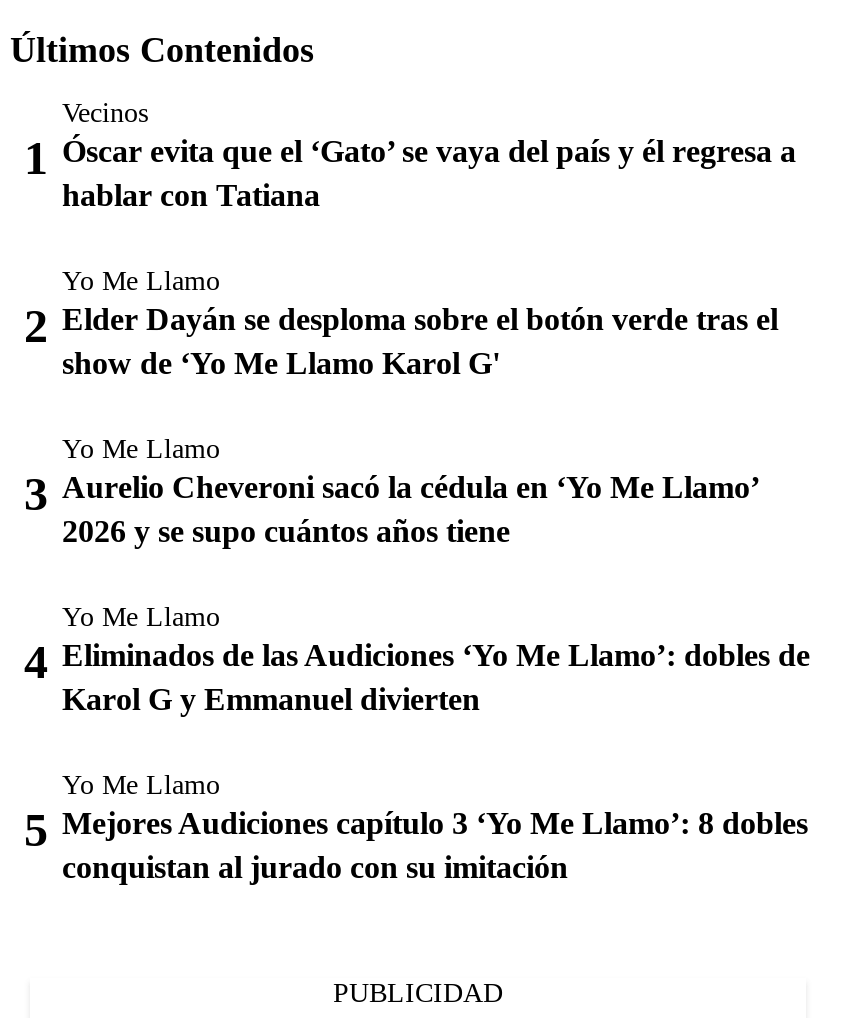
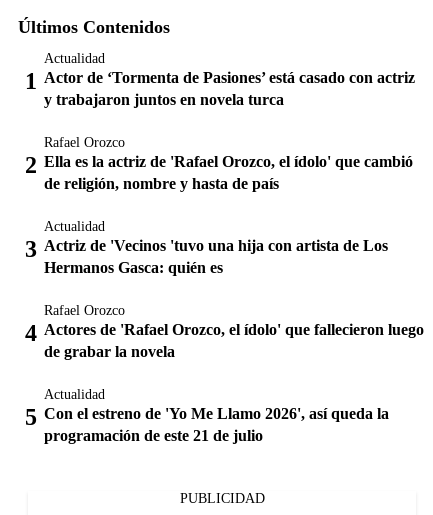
[62,98,796,212] Vecinos | Óscar evita que el ‘Gato’ se vaya del país y él regresa a | hablar con Tatiana -> [44,51,415,108] Actualidad | Actor de ‘Tormenta de Pasiones’ está casado con actriz | y trabajaron juntos en novela turca
[62,266,778,380] Yo Me Llamo | Elder Dayán se desploma sobre el botón verde tras el | show de ‘Yo Me Llamo Karol G' -> [44,135,413,192] Rafael Orozco | Ella es la actriz de 'Rafael Orozco, el ídolo' que cambió | de religión, nombre y hasta de país
[62,434,758,548] Yo Me Llamo | Aurelio Cheveroni sacó la cédula en ‘Yo Me Llamo’ | 2026 y se supo cuántos años tiene -> [44,219,388,276] Actualidad | Actriz de 'Vecinos 'tuvo una hija con artista de Los | Hermanos Gasca: quién es
[62,602,810,716] Yo Me Llamo | Eliminados de las Audiciones ‘Yo Me Llamo’: dobles de | Karol G y Emmanuel divierten -> [44,303,424,360] Rafael Orozco | Actores de 'Rafael Orozco, el ídolo' que fallecieron luego | de grabar la novela
[62,770,808,884] Yo Me Llamo | Mejores Audiciones capítulo 3 ‘Yo Me Llamo’: 8 dobles | conquistan al jurado con su imitación -> [44,387,389,444] Actualidad | Con el estreno de 'Yo Me Llamo 2026', así queda la | programación de este 21 de julio

